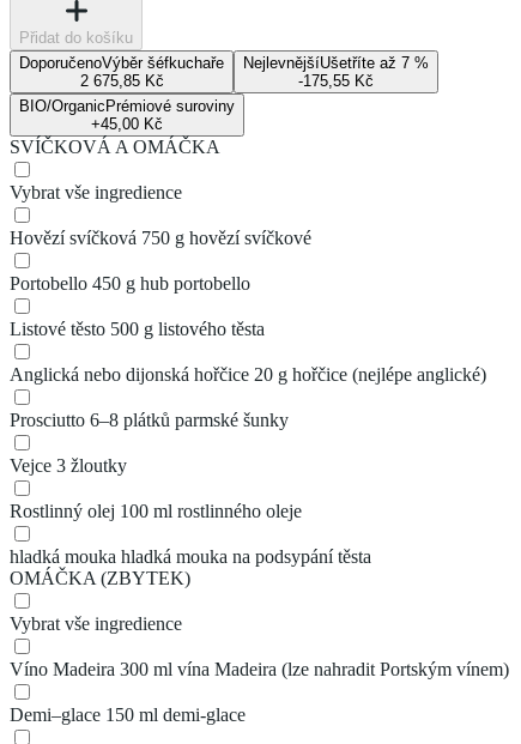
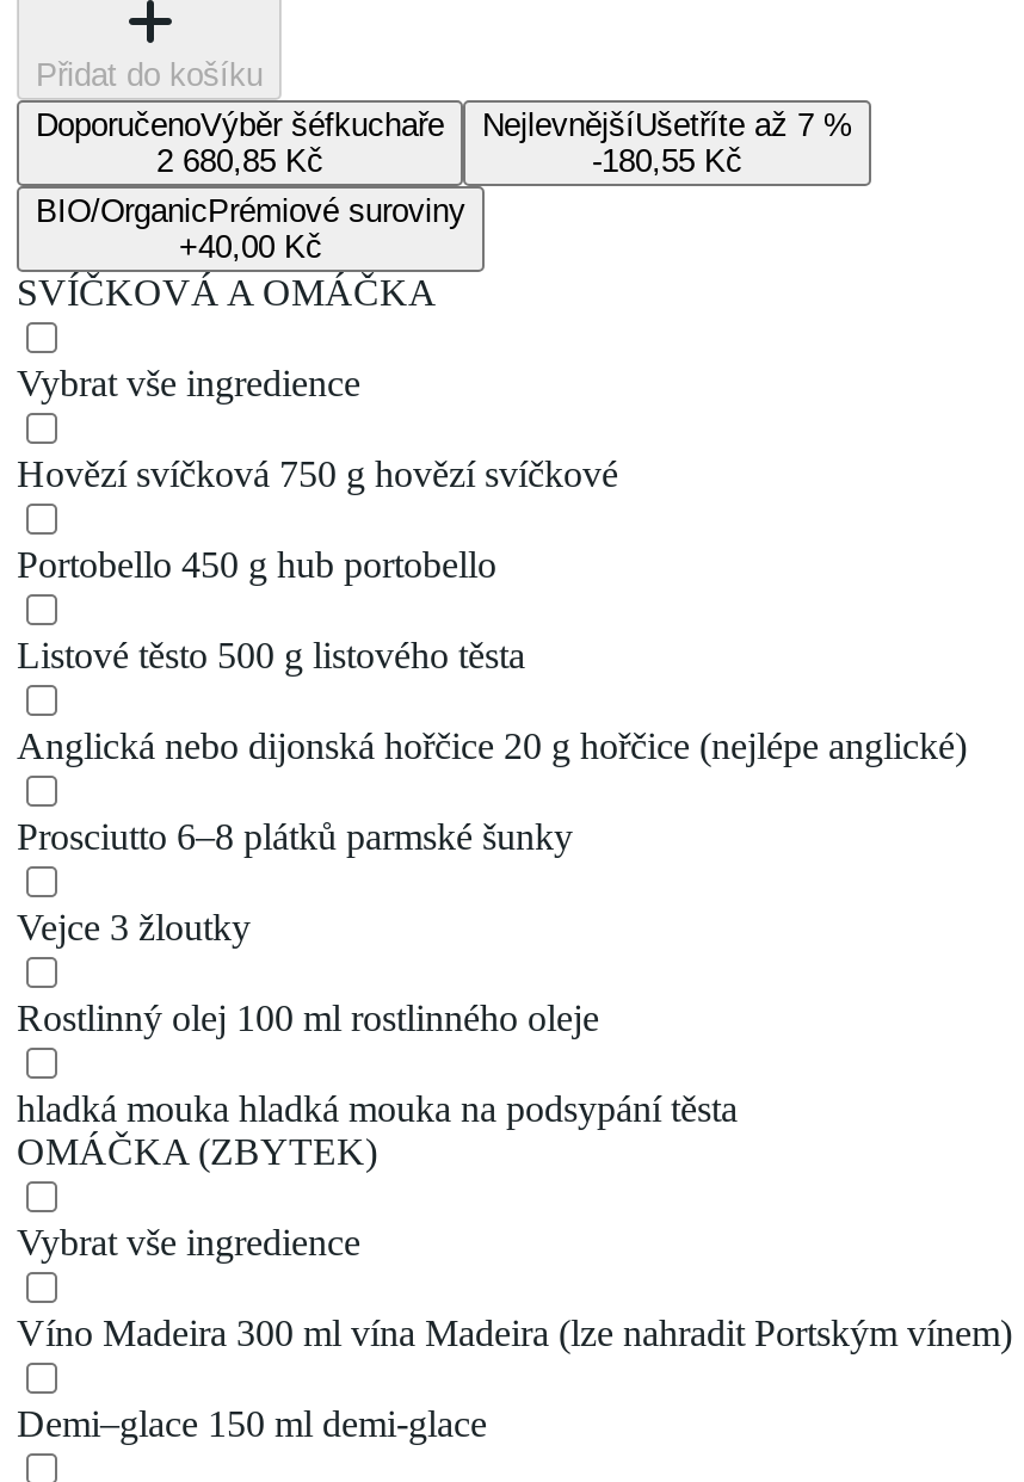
[80,72,163,90] 2 675,85 Kč -> [156,143,323,179] 2 680,85 Kč
[298,72,374,90] -175,55 Kč -> [592,143,742,179] -180,55 Kč
[91,115,163,133] +45,00 Kč -> [179,229,322,265] +40,00 Kč

